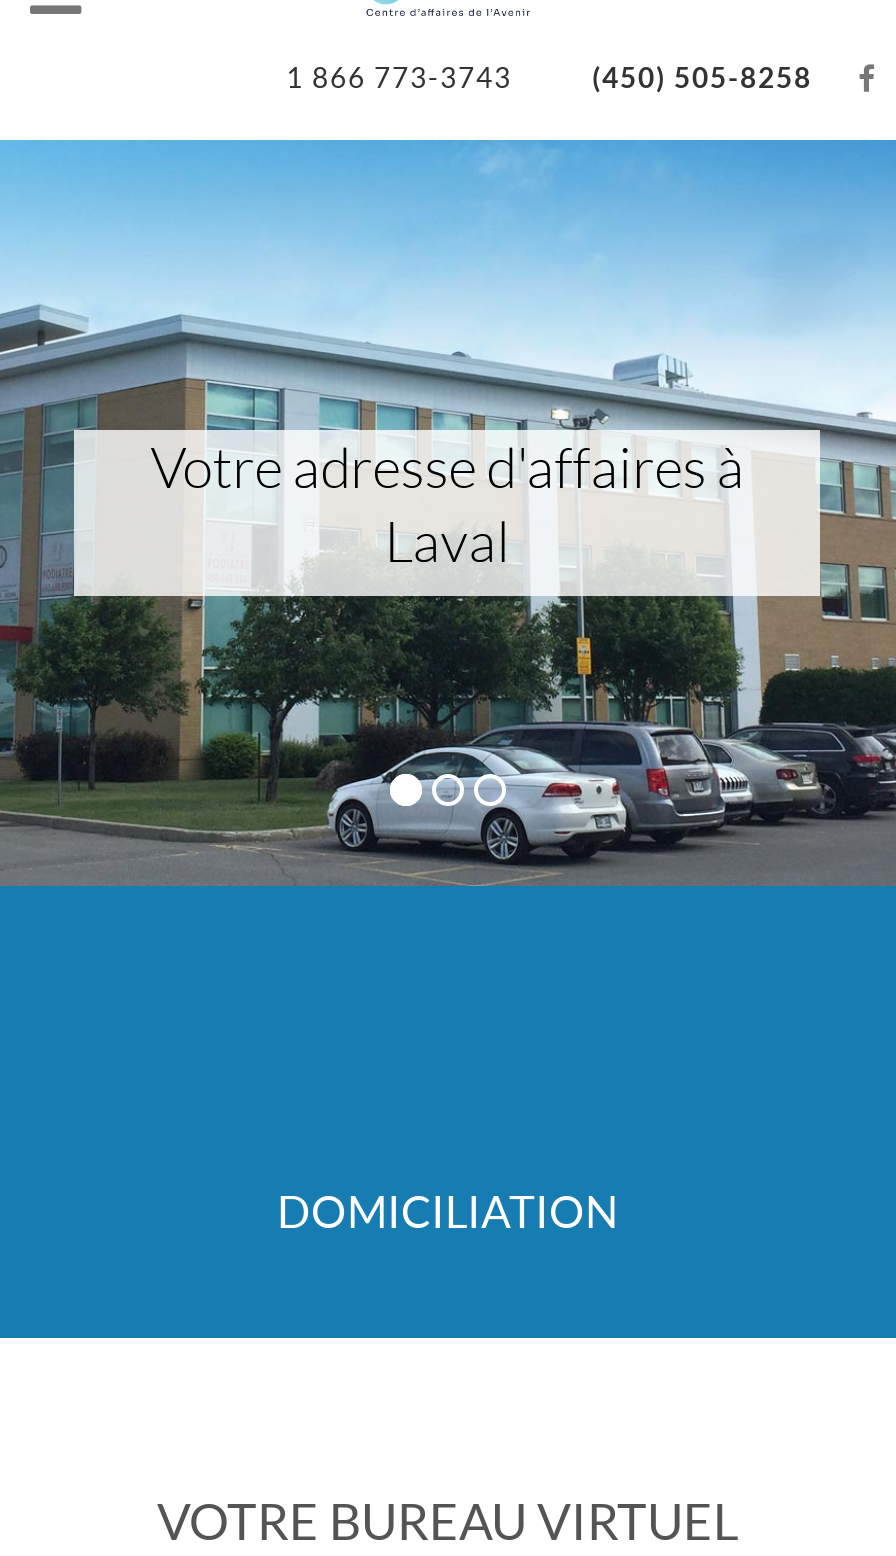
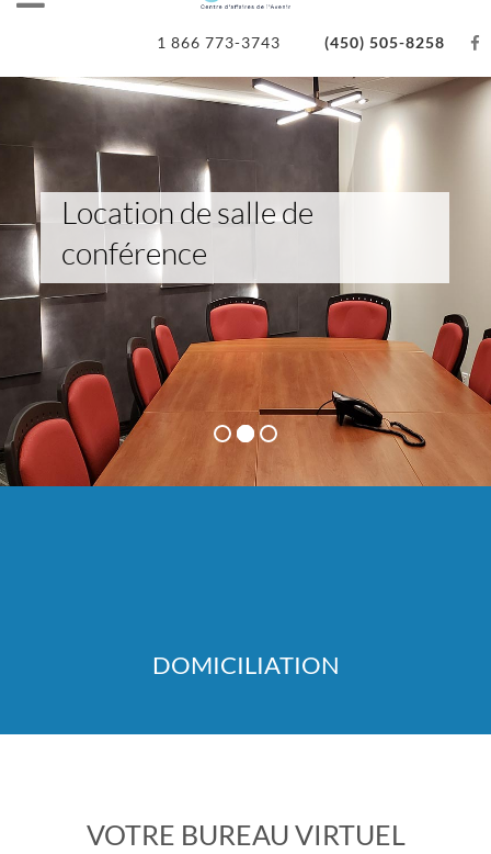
none -> [62,193,314,271] Location de salle de | conférence
[6,138,890,886] [image] -> [3,76,488,487] [image]

